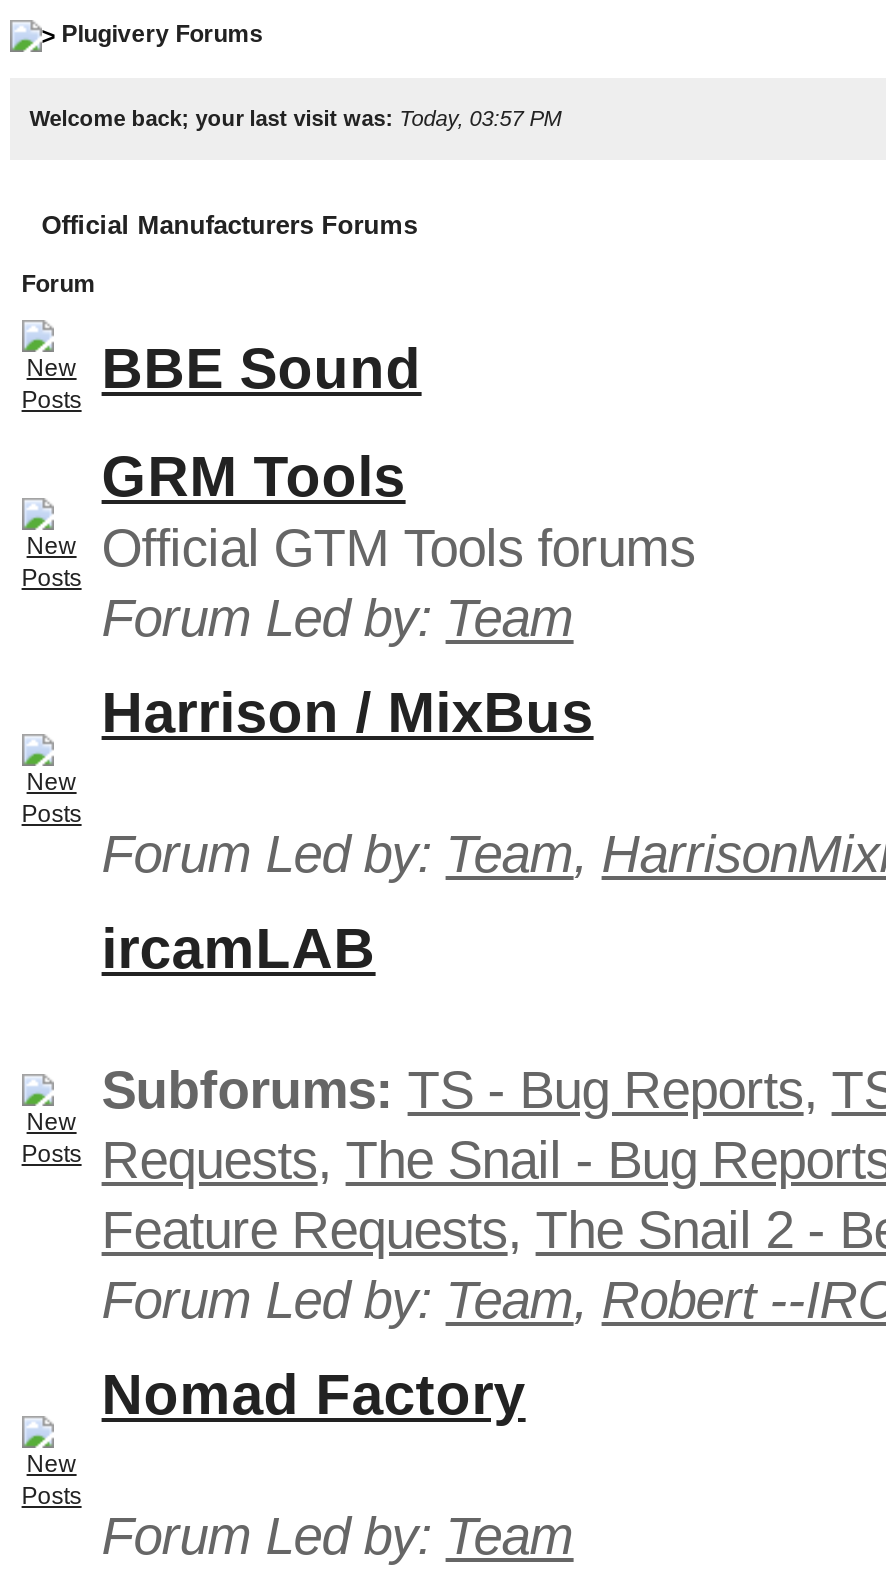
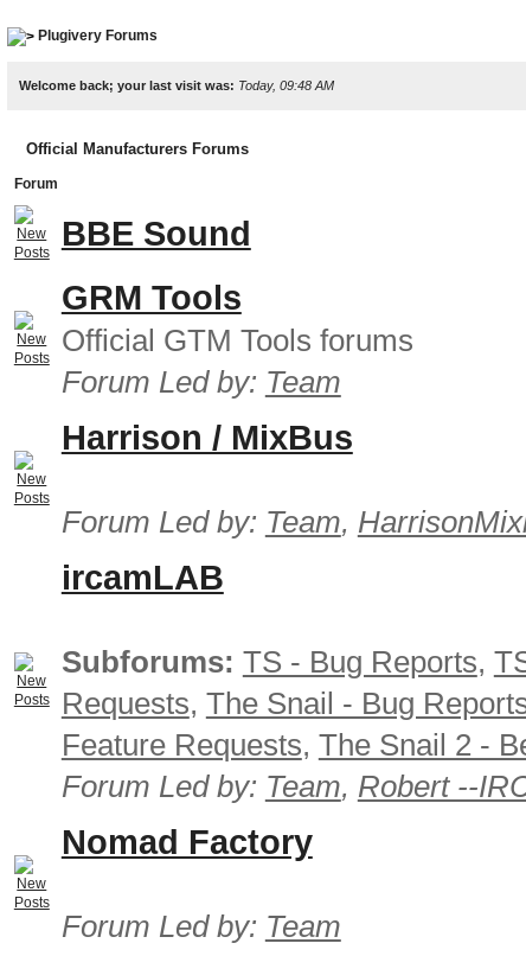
[30,106,562,130] Welcome back; your last visit was: Today, 03:57 PM -> [19,78,334,92] Welcome back; your last visit was: Today, 09:48 AM

